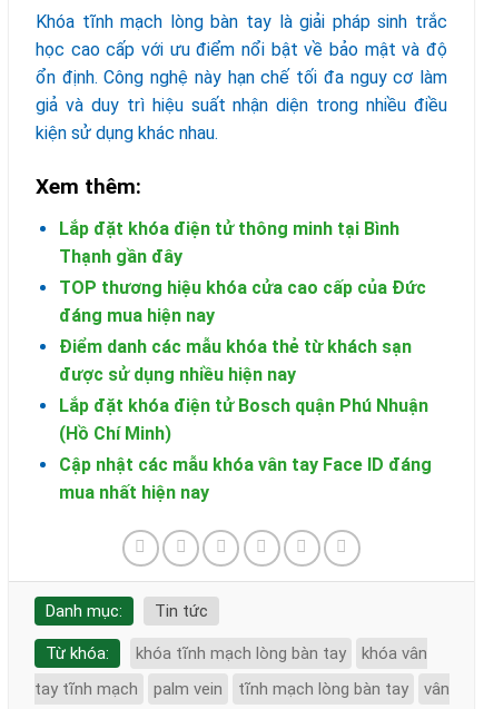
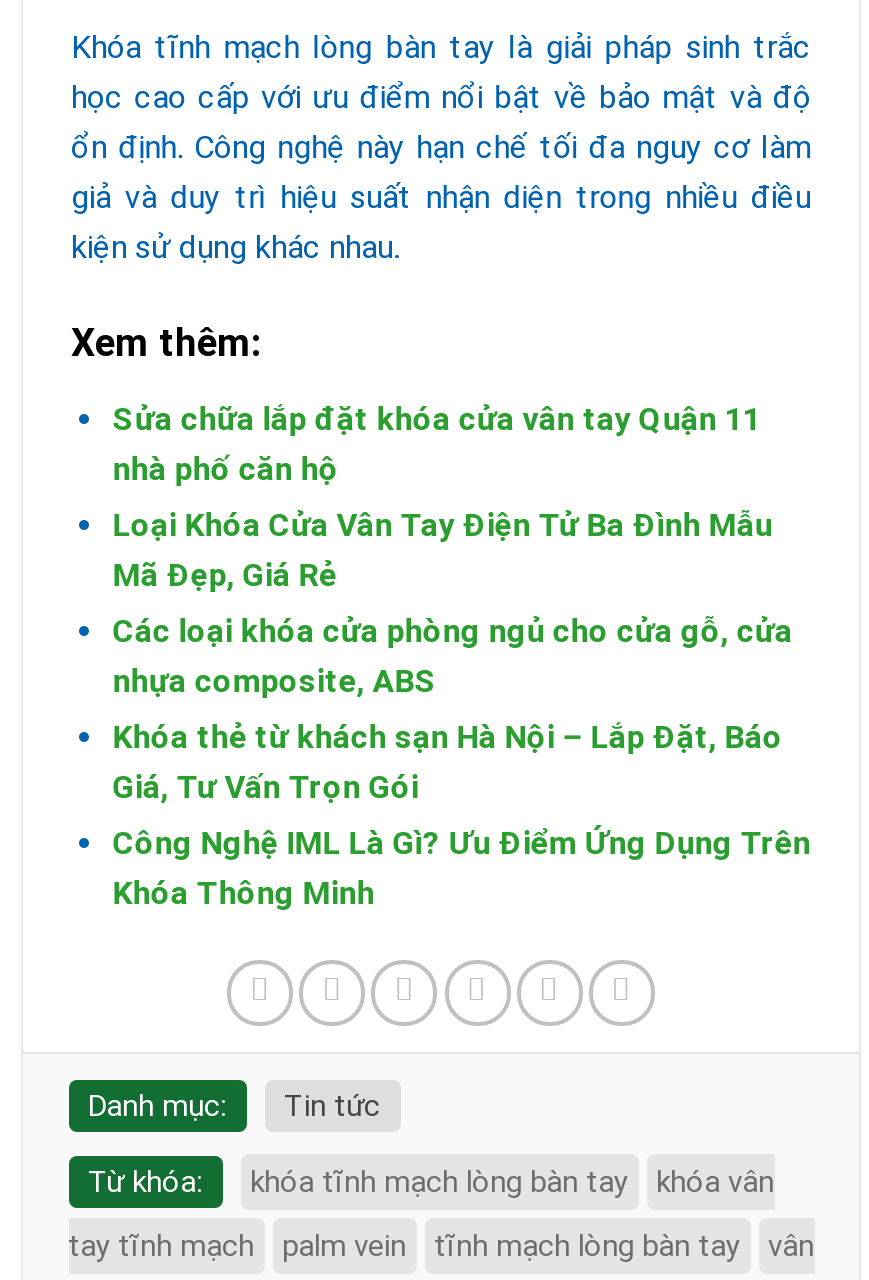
[59,218,399,267] Lắp đặt khóa điện tử thông minh tại Bình | Thạnh gần đây -> [113,400,761,488] Sửa chữa lắp đặt khóa cửa vân tay Quận 11 | nhà phố căn hộ
[59,277,426,326] TOP thương hiệu khóa cửa cao cấp của Đức | đáng mua hiện nay -> [113,506,773,594] Loại Khóa Cửa Vân Tay Điện Tử Ba Đình Mẫu | Mã Đẹp, Giá Rẻ
[59,336,411,385] Điểm danh các mẫu khóa thẻ từ khách sạn | được sử dụng nhiều hiện nay -> [113,612,793,700] Các loại khóa cửa phòng ngủ cho cửa gỗ, cửa | nhựa composite, ABS
[59,395,428,444] Lắp đặt khóa điện tử Bosch quận Phú Nhuận | (Hồ Chí Minh) -> [113,718,783,806] Khóa thẻ từ khách sạn Hà Nội – Lắp Đặt, Báo | Giá, Tư Vấn Trọn Gói
[59,454,431,503] Cập nhật các mẫu khóa vân tay Face ID đáng | mua nhất hiện nay -> [113,824,811,912] Công Nghệ IML Là Gì? Ưu Điểm Ứng Dụng Trên | Khóa Thông Minh

